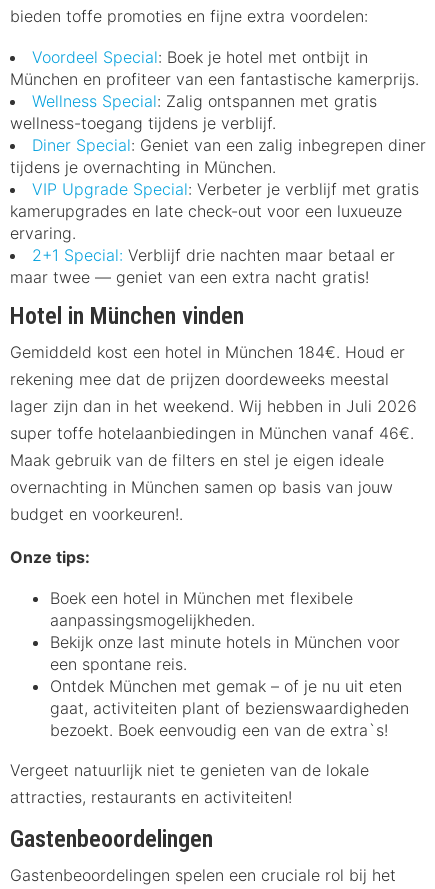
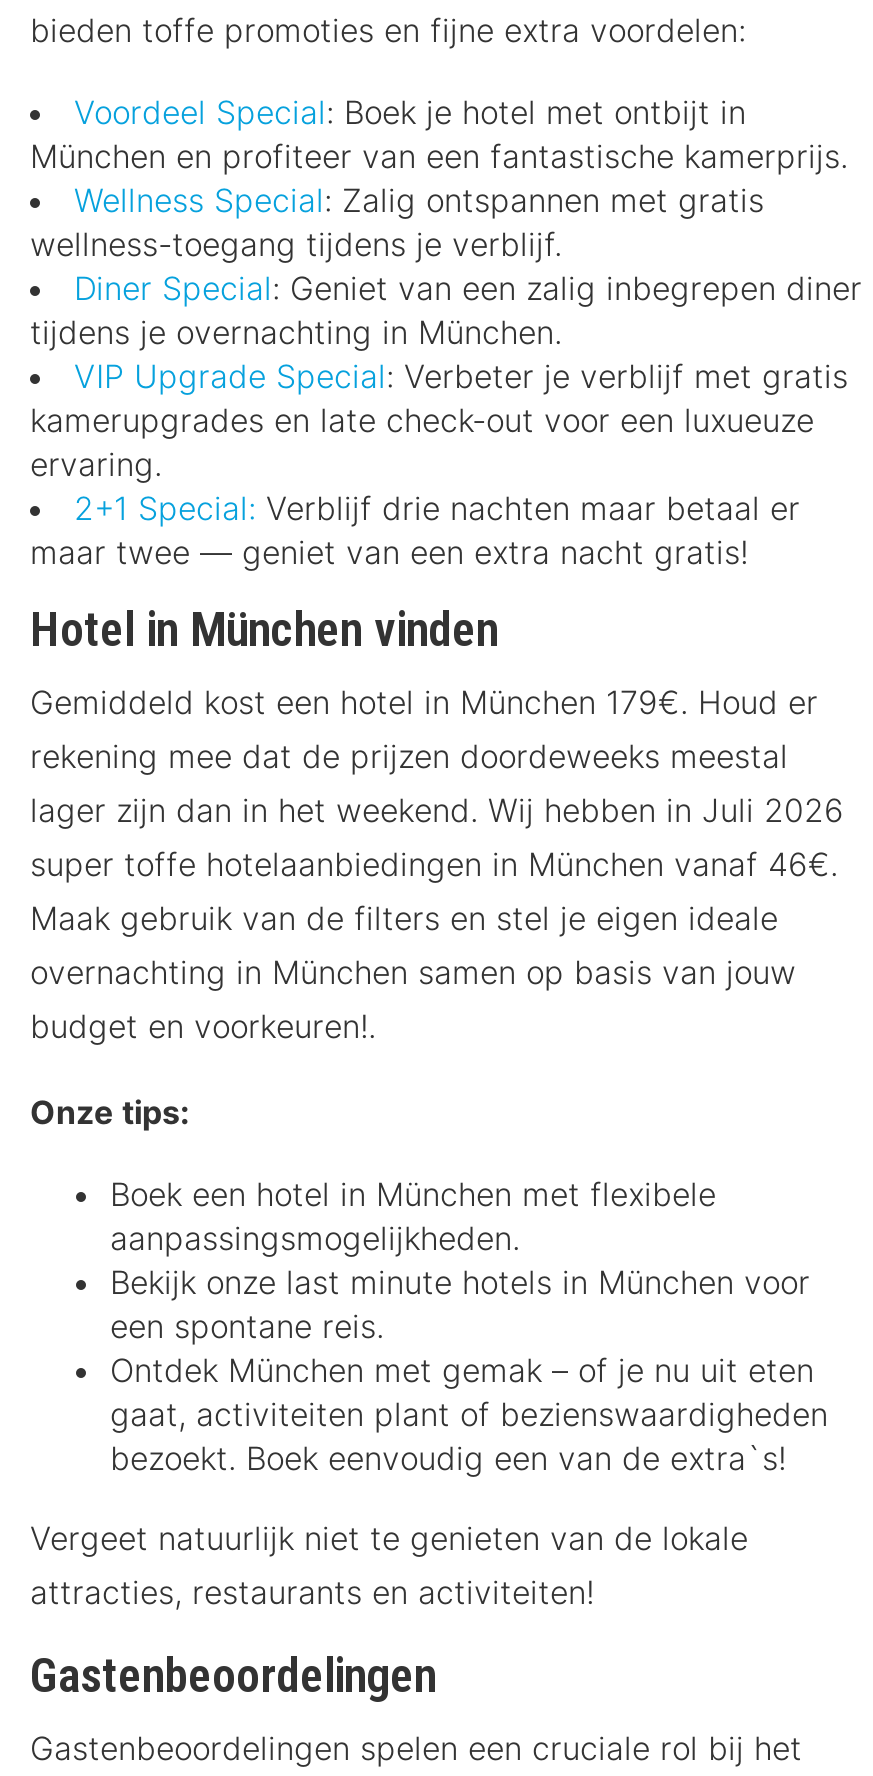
[10,342,405,362] Gemiddeld kost een hotel in München 184€. Houd er -> [30,682,818,722] Gemiddeld kost een hotel in München 179€. Houd er

